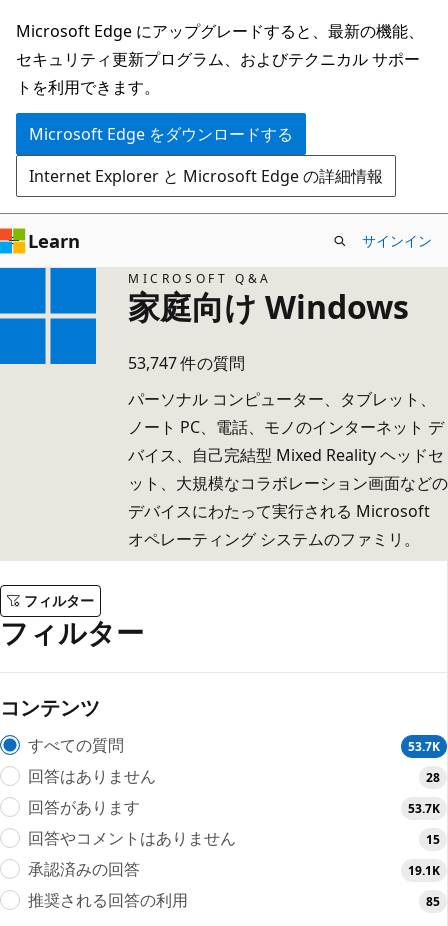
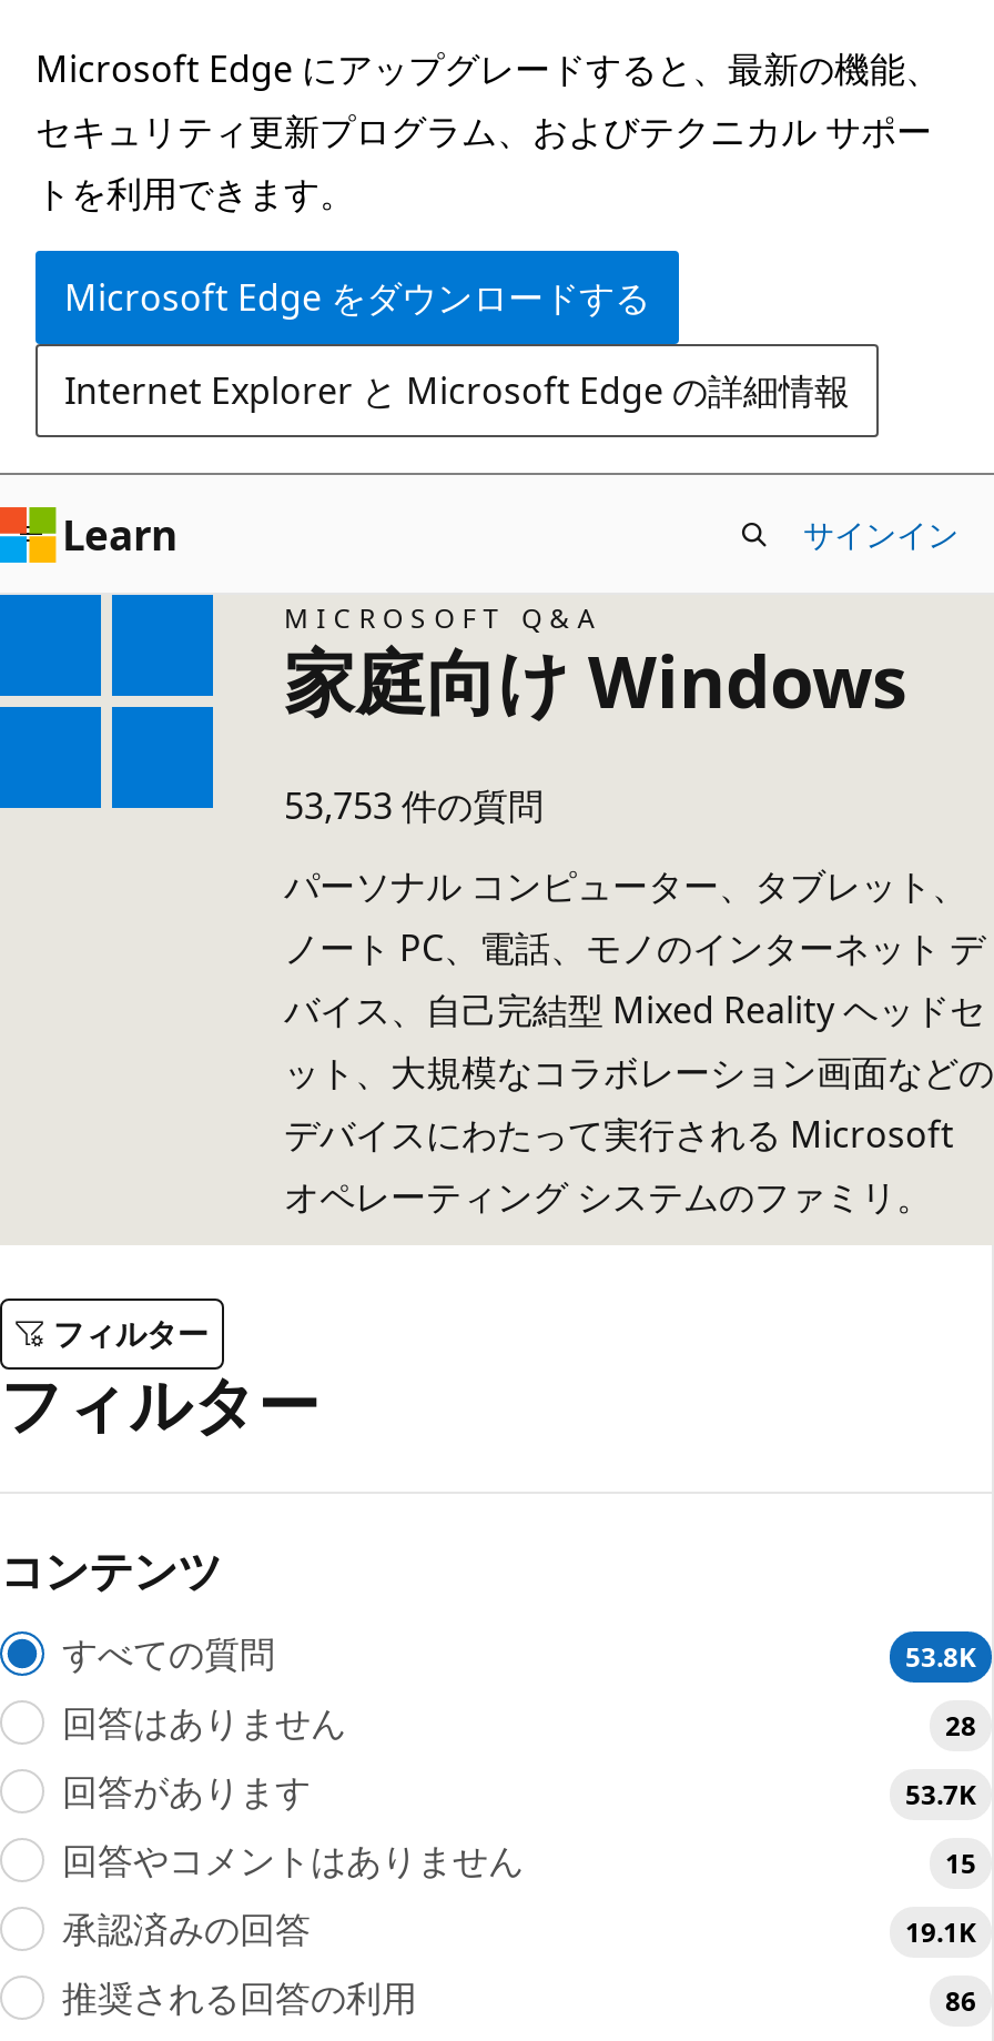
[128,352,245,374] 53,747 件の質問 -> [284,781,544,830] 53,753 件の質問
[408,737,440,754] 53.7K -> [905,1637,976,1675] 53.8K
[426,892,440,909] 85 -> [945,1981,976,2019] 86

